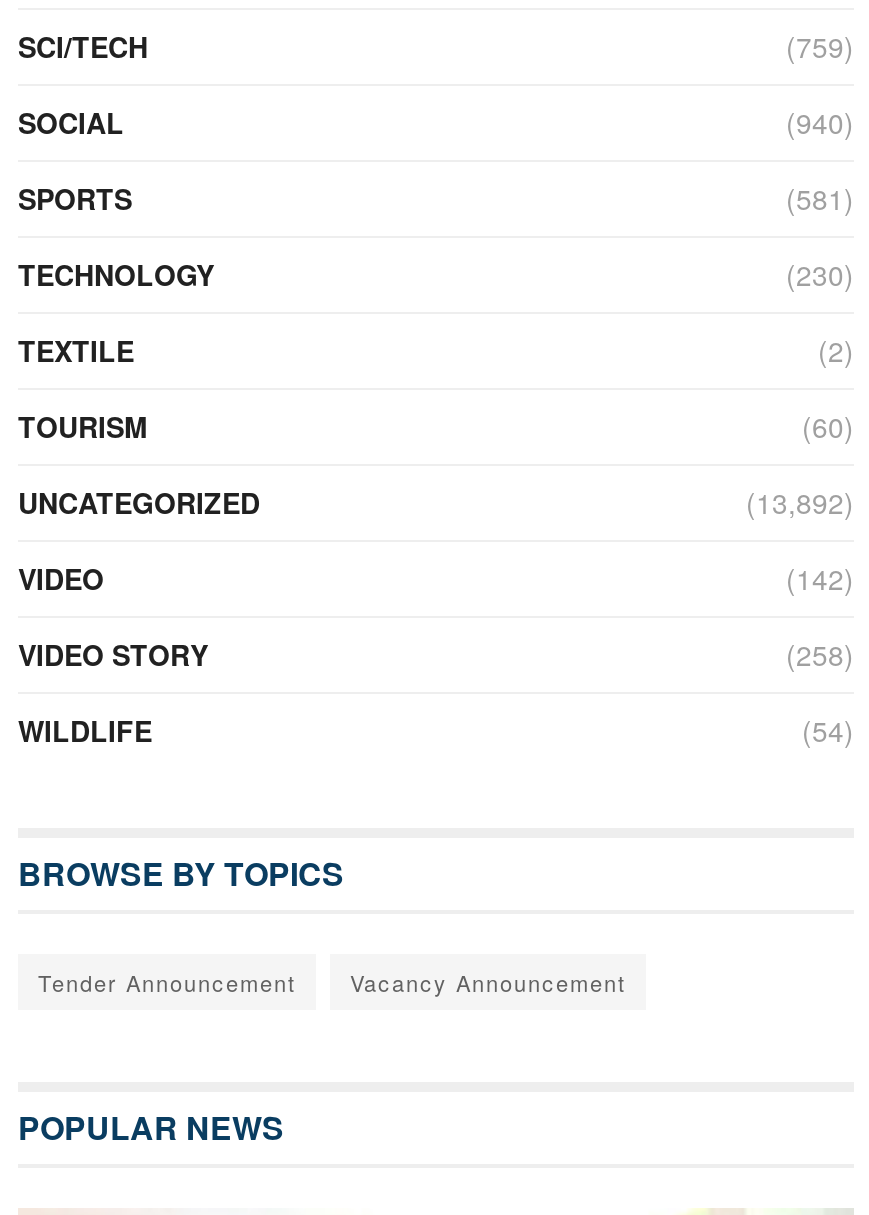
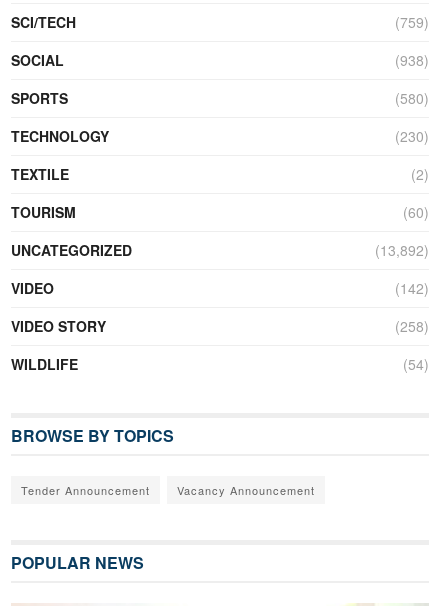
[786,103,854,143] (940) -> [395,50,429,70] (938)
[786,179,854,219] (581) -> [395,88,429,108] (580)

